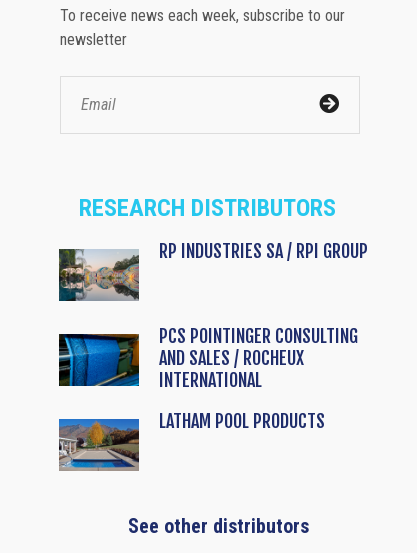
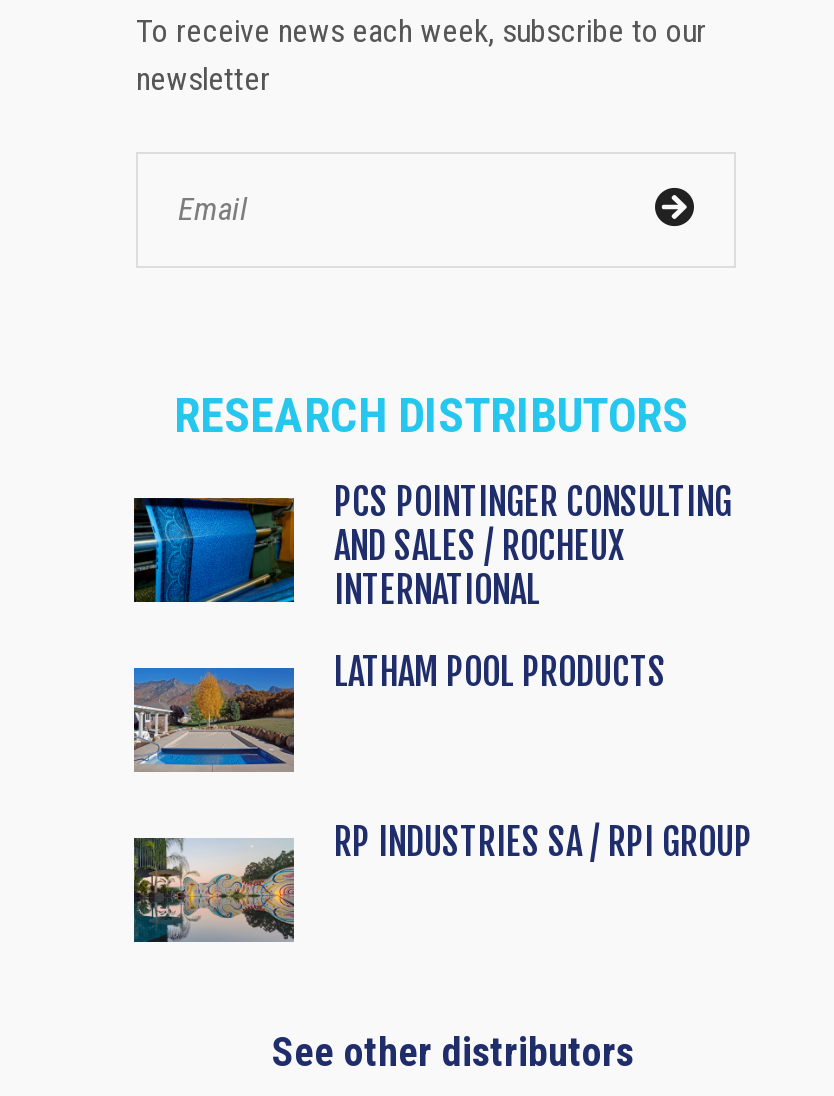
moved [58,240,368,302] -> [132,820,752,942]: [image] | RP INDUSTRIES SA / RPI GROUP
moved [57,325,358,432] -> [130,480,732,694]: [image] | PCS POINTINGER CONSULTING | AND SALES / ROCHEUX | INTERNATIONAL | LATHAM POOL PRODUCTS
moved [57,420,141,471] -> [130,670,298,772]: [image]

